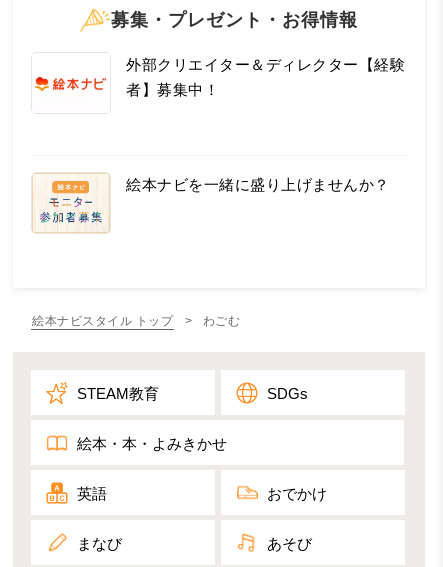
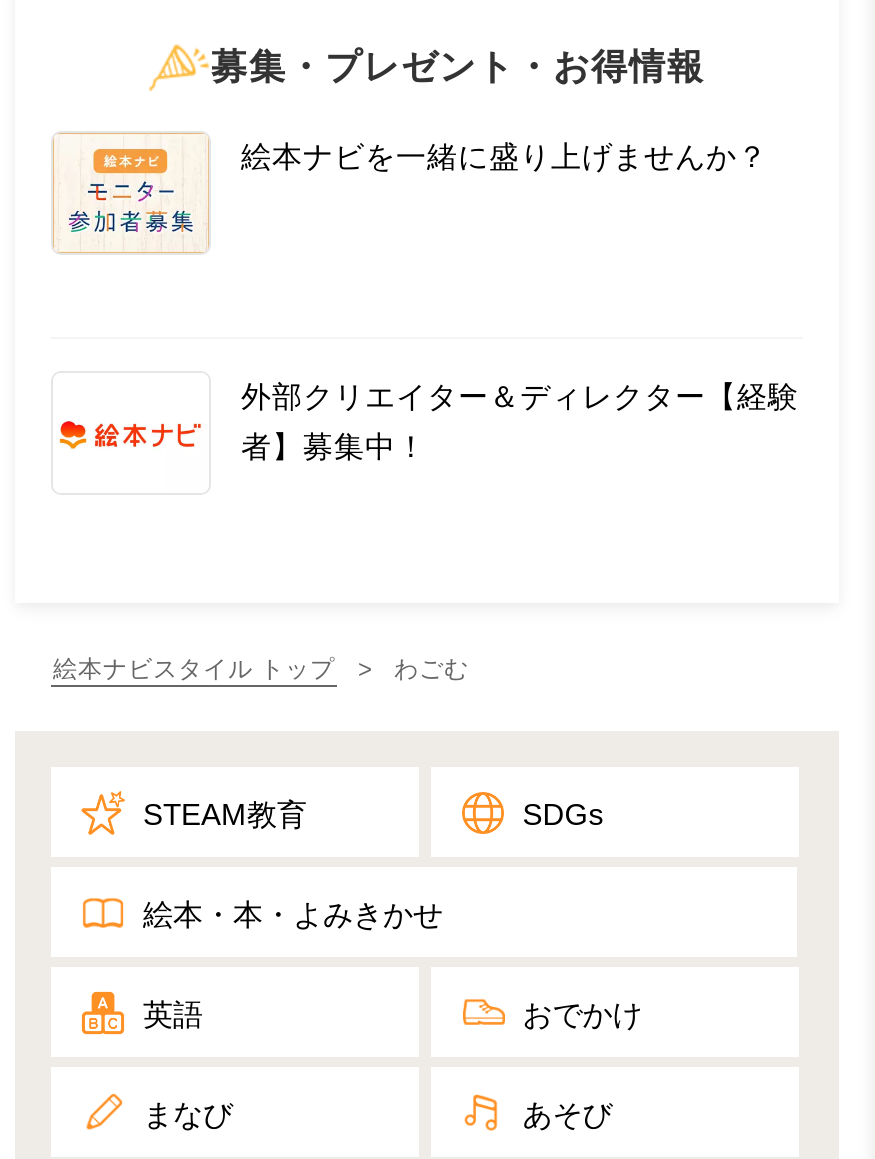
moved [126,56,405,98] -> [241,379,799,463]: 外部クリエイター＆ディレクター【経験 | 者】募集中！
moved [31,172,389,233] -> [51,131,768,255]: [image] | 絵本ナビを一緒に盛り上げませんか？

